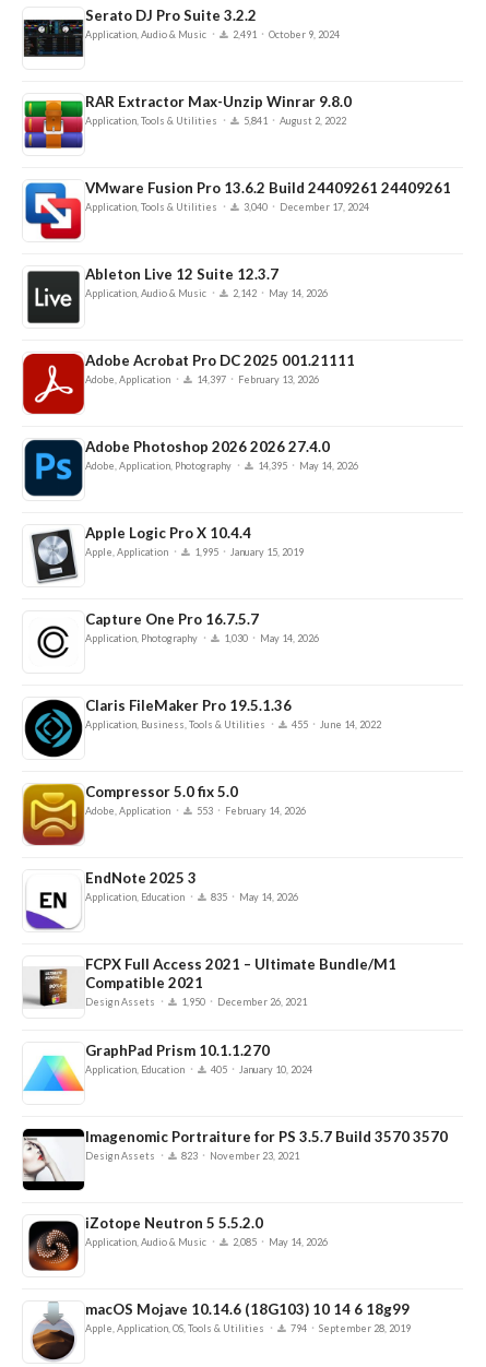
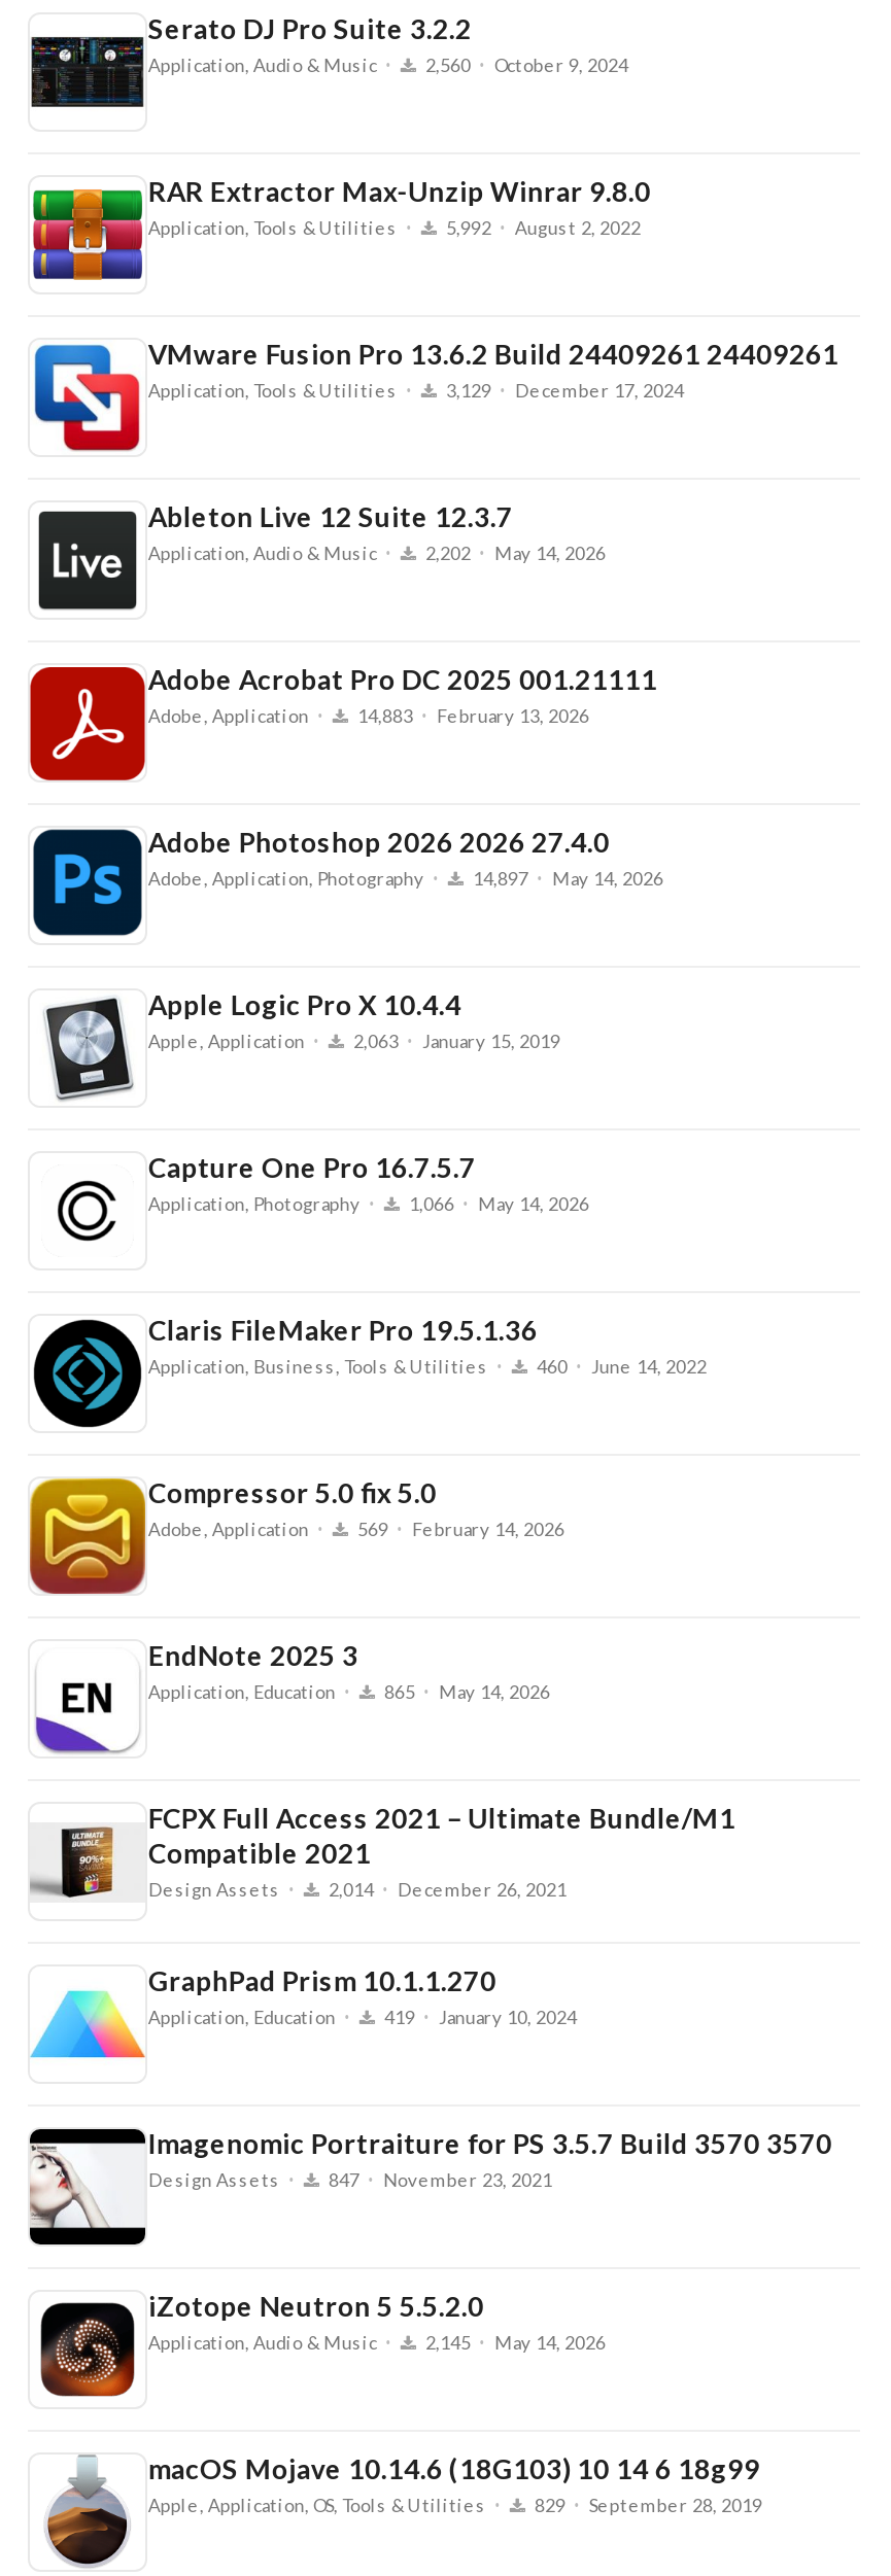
[86,27,340,41] Application, Audio & Music · 2,491 · October 9, 2024 -> [148,50,628,77] Application, Audio & Music · 2,560 · October 9, 2024
[86,113,347,127] Application, Tools & Utilities · 5,841 · August 2, 2022 -> [148,213,640,240] Application, Tools & Utilities · 5,992 · August 2, 2022
[86,199,369,213] Application, Tools & Utilities · 3,040 · December 17, 2024 -> [148,376,684,402] Application, Tools & Utilities · 3,129 · December 17, 2024
[86,285,328,300] Application, Audio & Music · 2,142 · May 14, 2026 -> [148,538,605,565] Application, Audio & Music · 2,202 · May 14, 2026
[86,372,319,386] Adobe, Application · 14,397 · February 13, 2026 -> [148,701,589,728] Adobe, Application · 14,883 · February 13, 2026
[86,458,359,472] Adobe, Application, Photography · 14,395 · May 14, 2026 -> [148,864,663,890] Adobe, Application, Photography · 14,897 · May 14, 2026
[86,544,304,558] Apple, Application · 1,995 · January 15, 2019 -> [148,1026,560,1053] Apple, Application · 2,063 · January 15, 2019
[86,630,319,645] Application, Photography · 1,030 · May 14, 2026 -> [148,1189,589,1216] Application, Photography · 1,066 · May 14, 2026
[86,717,381,731] Application, Business, Tools & Utilities · 455 · June 14, 2022 -> [148,1352,706,1378] Application, Business, Tools & Utilities · 460 · June 14, 2022
[86,803,306,817] Adobe, Application · 553 · February 14, 2026 -> [148,1514,564,1541] Adobe, Application · 569 · February 14, 2026
[86,889,298,903] Application, Education · 835 · May 14, 2026 -> [148,1677,550,1704] Application, Education · 865 · May 14, 2026
[86,994,307,1008] Design Assets · 1,950 · December 26, 2021 -> [148,1875,566,1901] Design Assets · 2,014 · December 26, 2021
[86,1062,313,1076] Application, Education · 405 · January 10, 2024 -> [148,2002,576,2029] Application, Education · 419 · January 10, 2024
[86,1148,300,1162] Design Assets · 823 · November 23, 2021 -> [148,2165,552,2192] Design Assets · 847 · November 23, 2021
[86,1234,328,1248] Application, Audio & Music · 2,085 · May 14, 2026 -> [148,2328,605,2354] Application, Audio & Music · 2,145 · May 14, 2026
[86,1320,411,1335] Apple, Application, OS, Tools & Utilities · 794 · September 28, 2019 -> [148,2490,762,2517] Apple, Application, OS, Tools & Utilities · 829 · September 28, 2019

